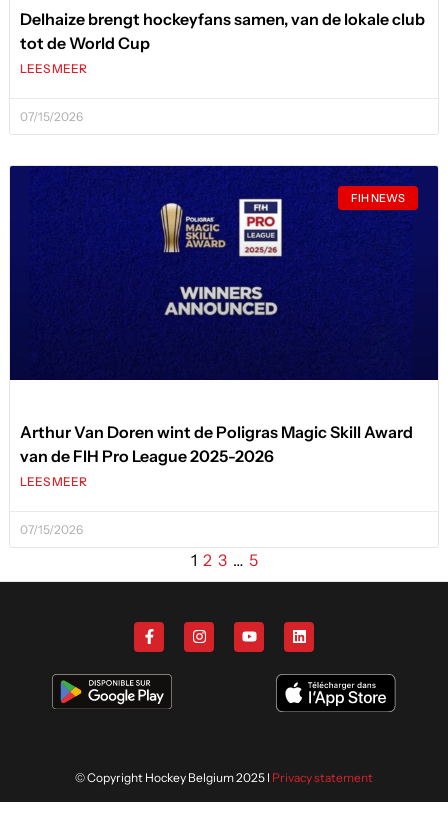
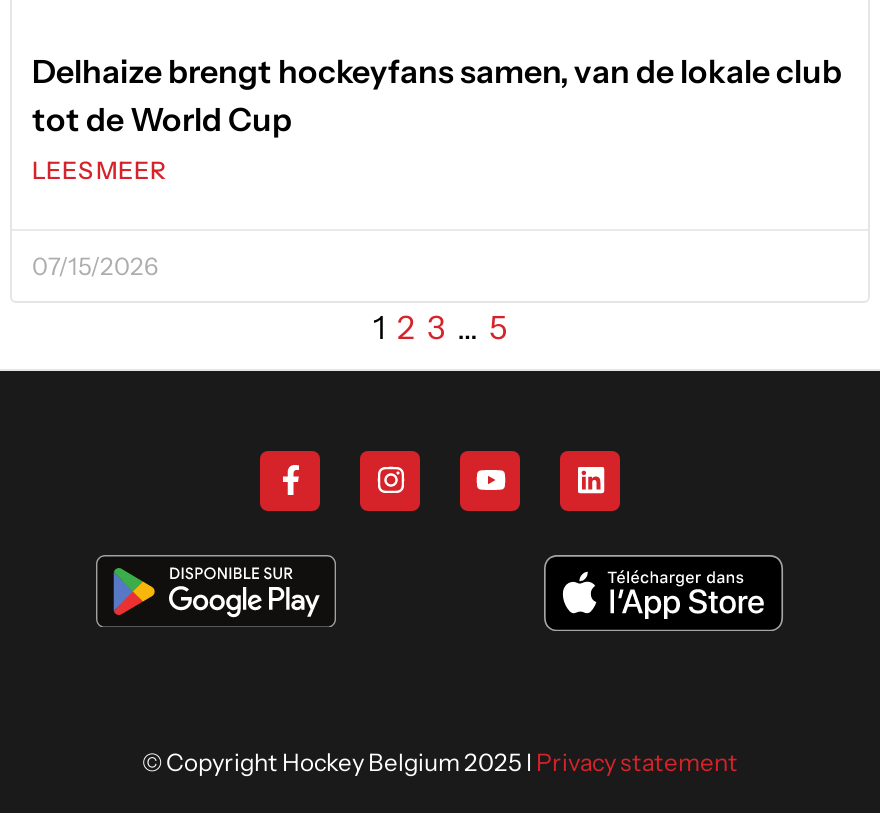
[9,165,439,381] [image] | FIH NEWS -> none
[20,422,413,537] Arthur Van Doren wint de Poligras Magic Skill Award | van de FIH Pro League 2025-2026 | LEES MEER | 07/15/2026 -> none

